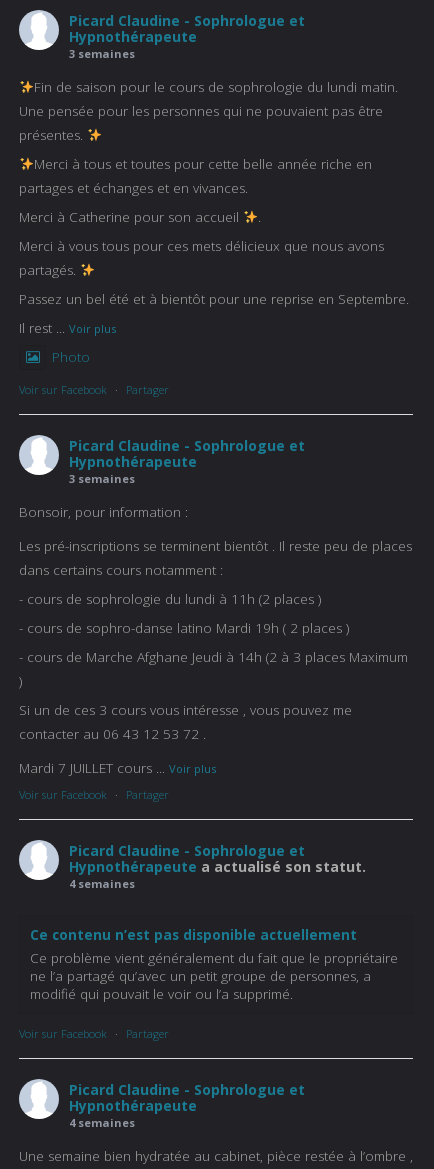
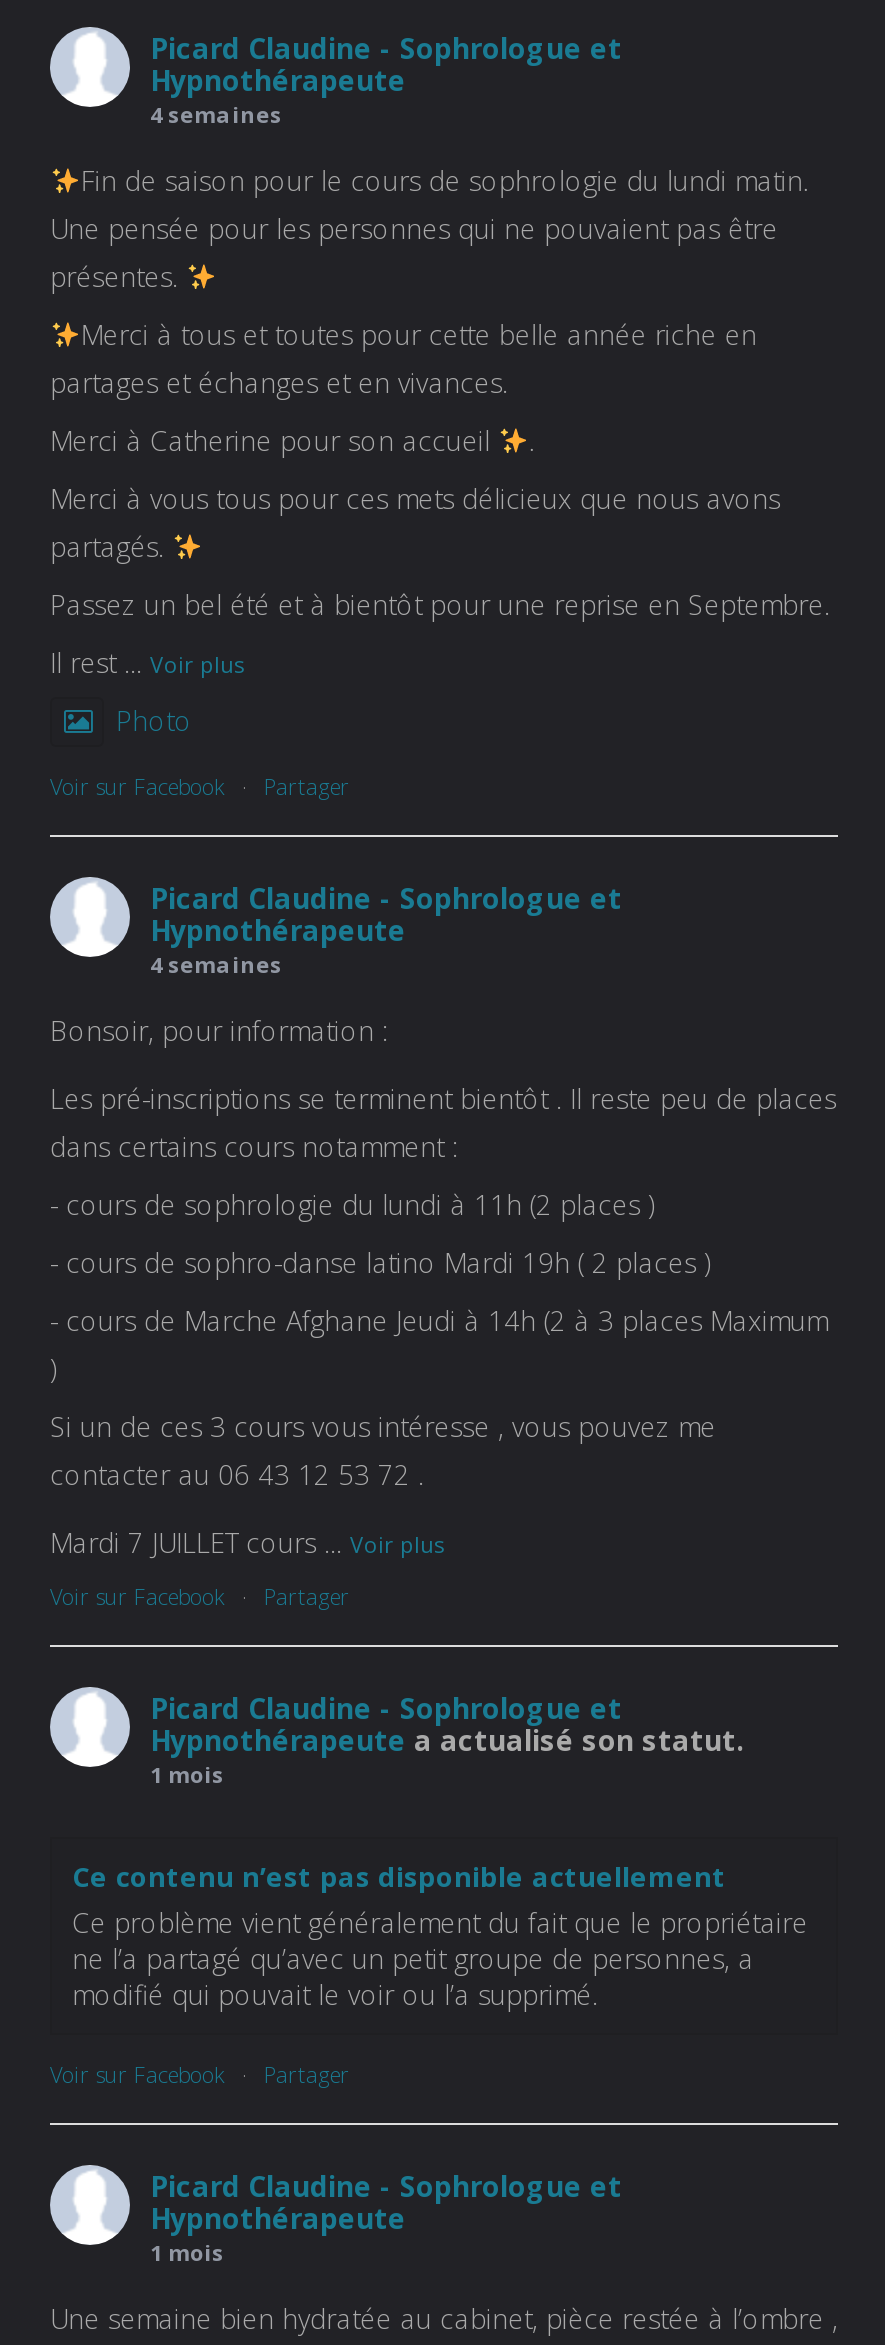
[69,46,135,61] 3 semaines -> [150,99,282,129] 4 semaines
[69,471,135,486] 3 semaines -> [150,949,282,979] 4 semaines
[69,876,135,891] 4 semaines -> [150,1759,224,1789] 1 mois
[69,1115,135,1130] 4 semaines -> [150,2237,224,2267] 1 mois

